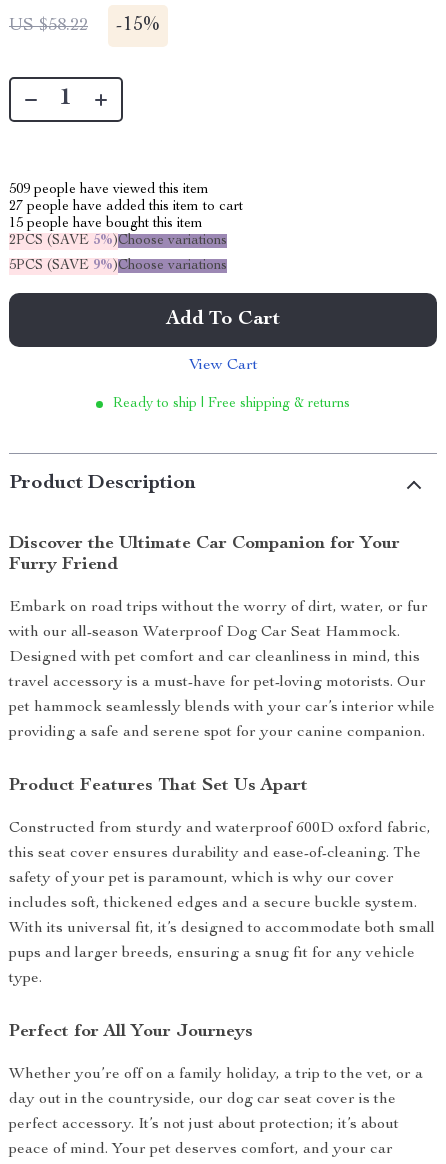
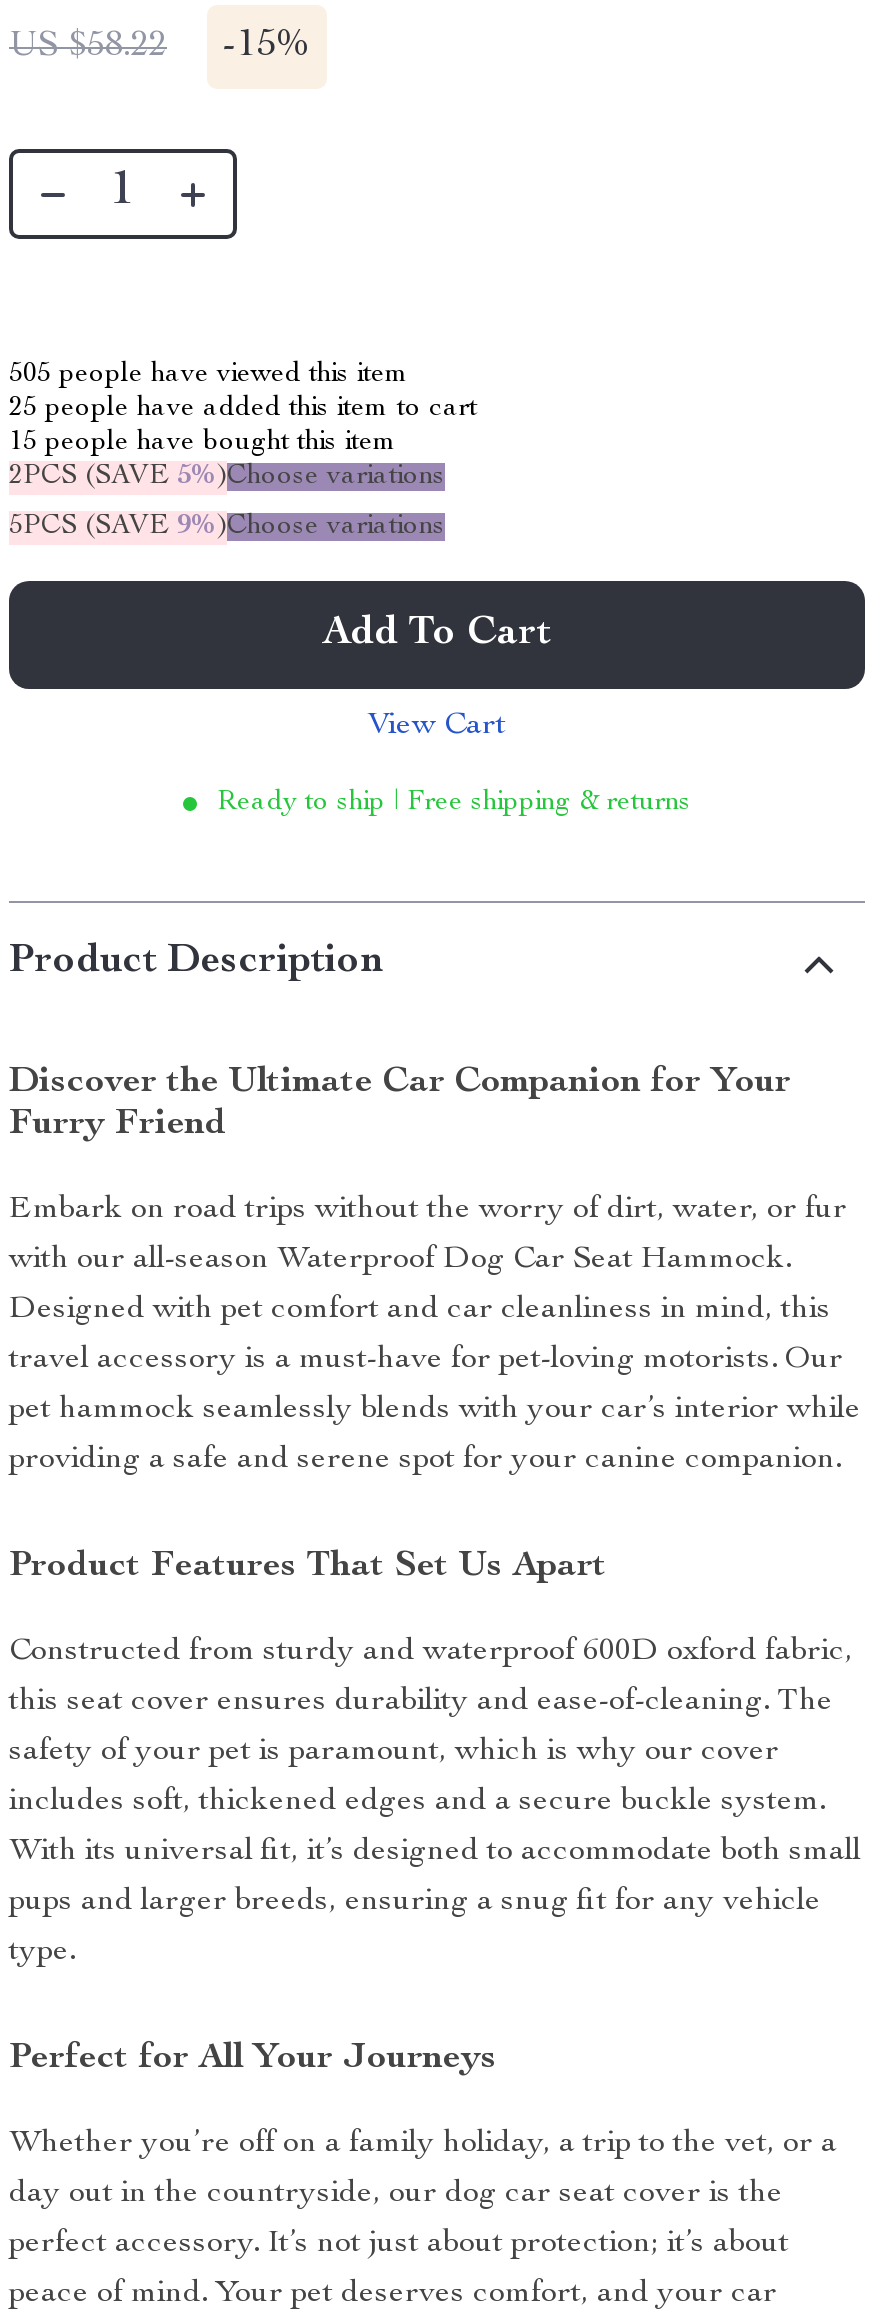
[9,183,209,197] 509 people have viewed this item -> [9,361,409,389] 505 people have viewed this item
[9,200,243,214] 27 people have added this item to cart -> [9,395,477,423] 25 people have added this item to cart

